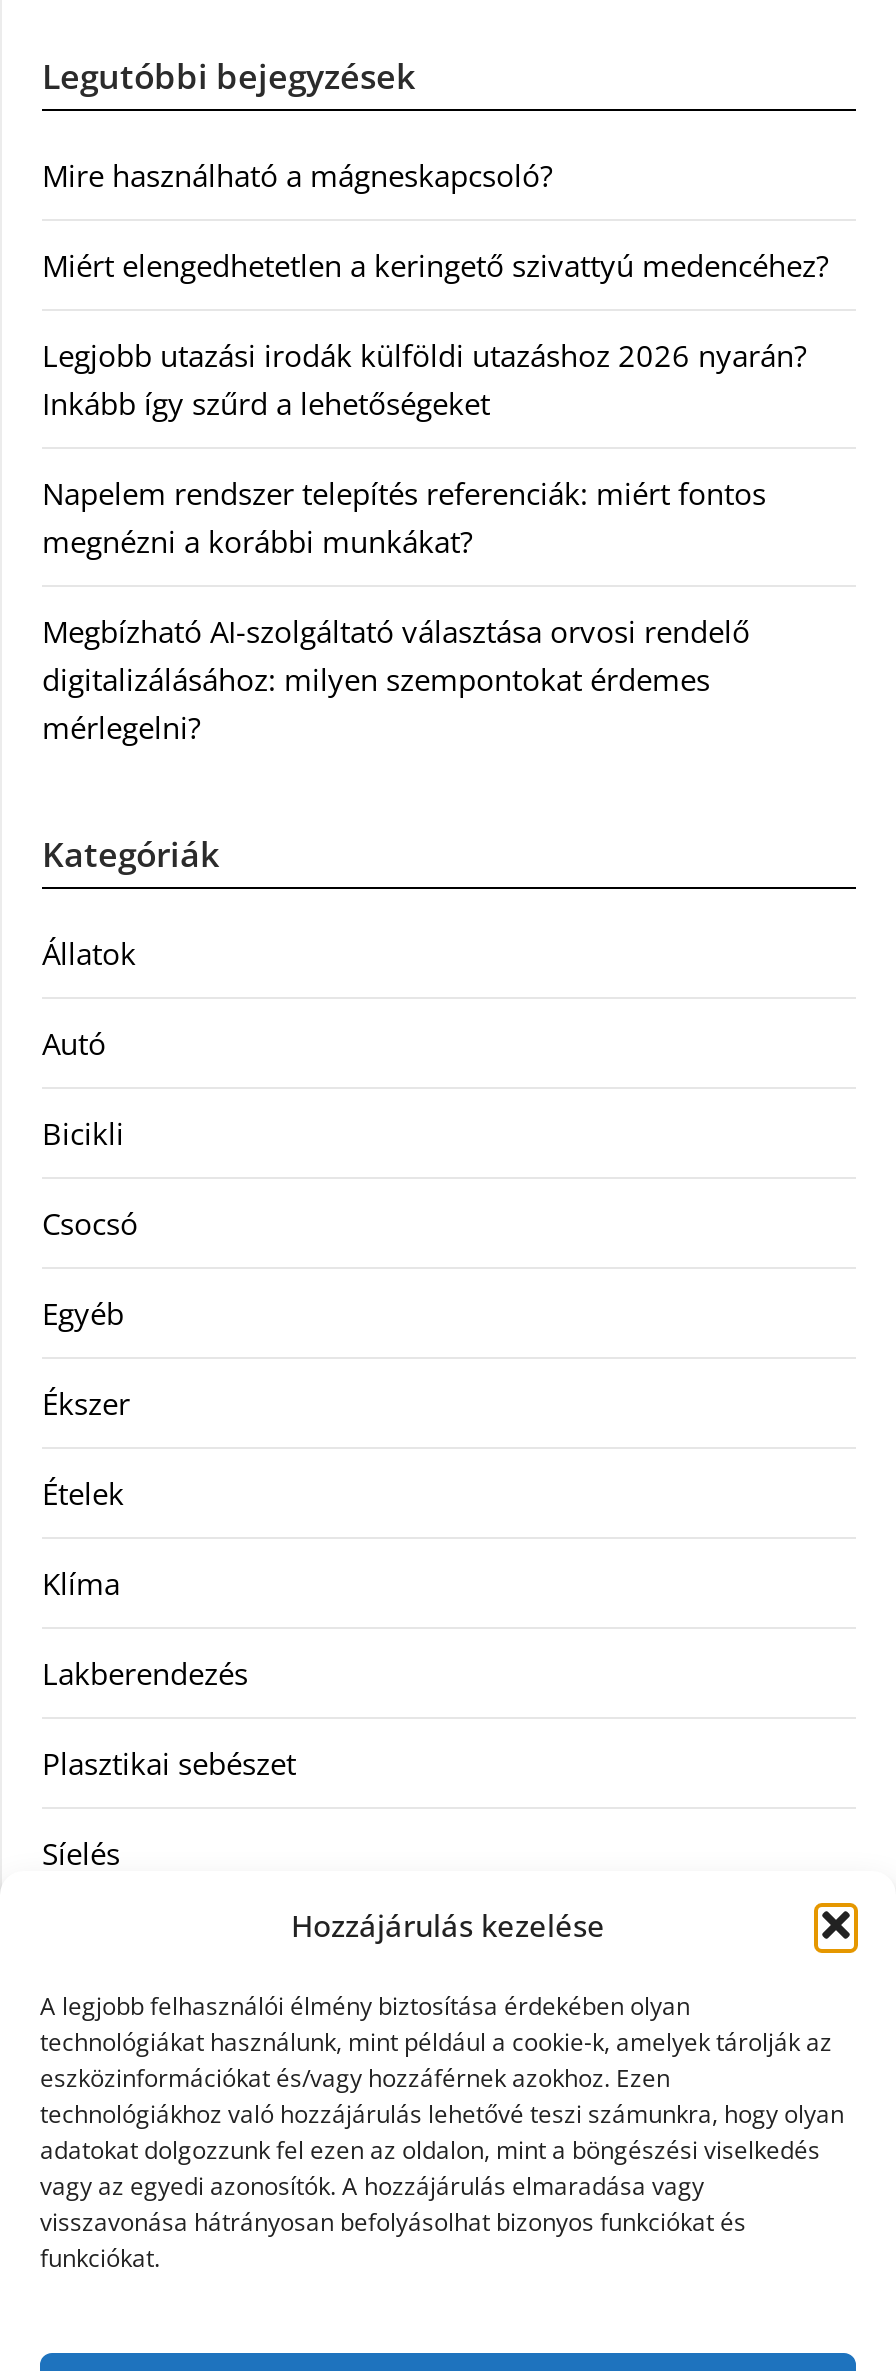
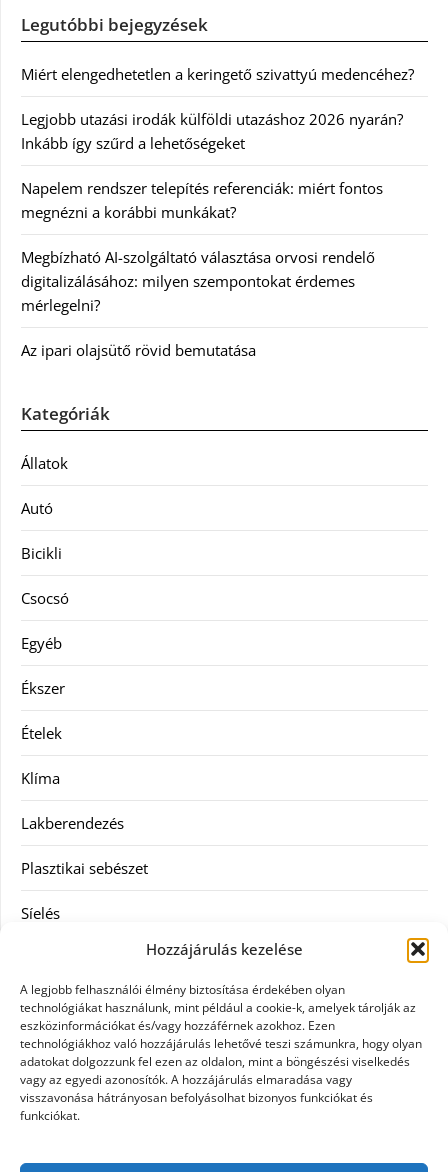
[42,155,552,195] Mire használható a mágneskapcsoló? -> none
moved [42,245,828,747] -> [21,64,414,315]: Miért elengedhetetlen a keringető szivattyú medencéhez? | Legjobb utazási irodák külföldi utazáshoz 2026 nyarán? | Inkább így szűrd a lehetőségeket | Napelem rendszer telepítés referenciák: miért fontos | megnézni a korábbi munkákat? | Megbízható AI-szolgáltató választása orvosi rendelő | digitalizálásához: milyen szempontokat érdemes | mérlegelni?
none -> [21,340,256,360] Az ipari olajsütő rövid bemutatása

